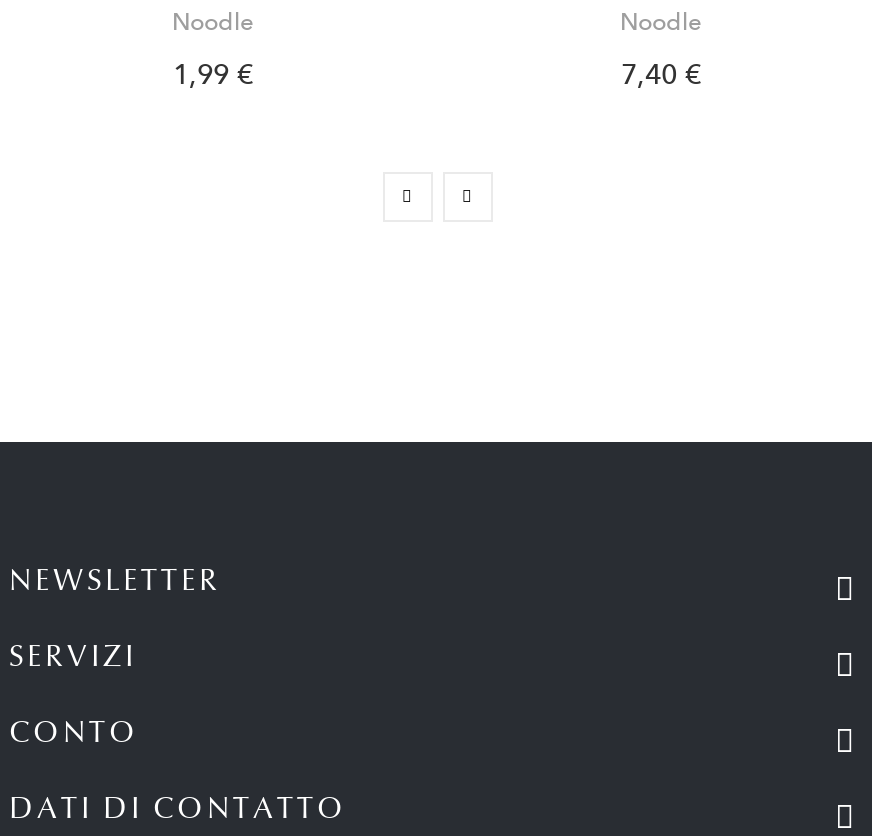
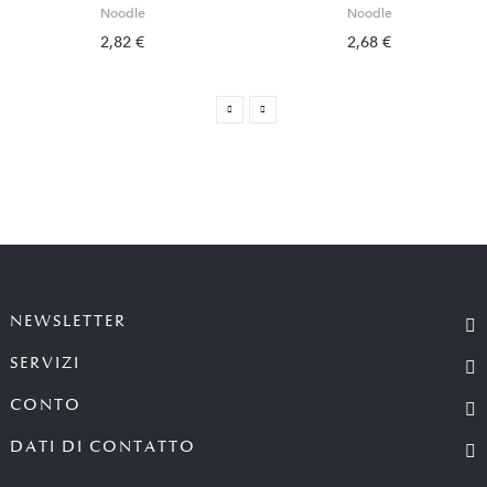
[173,57,253,93] 1,99 € -> [100,33,144,52] 2,82 €
[621,57,701,93] 7,40 € -> [347,33,391,52] 2,68 €

